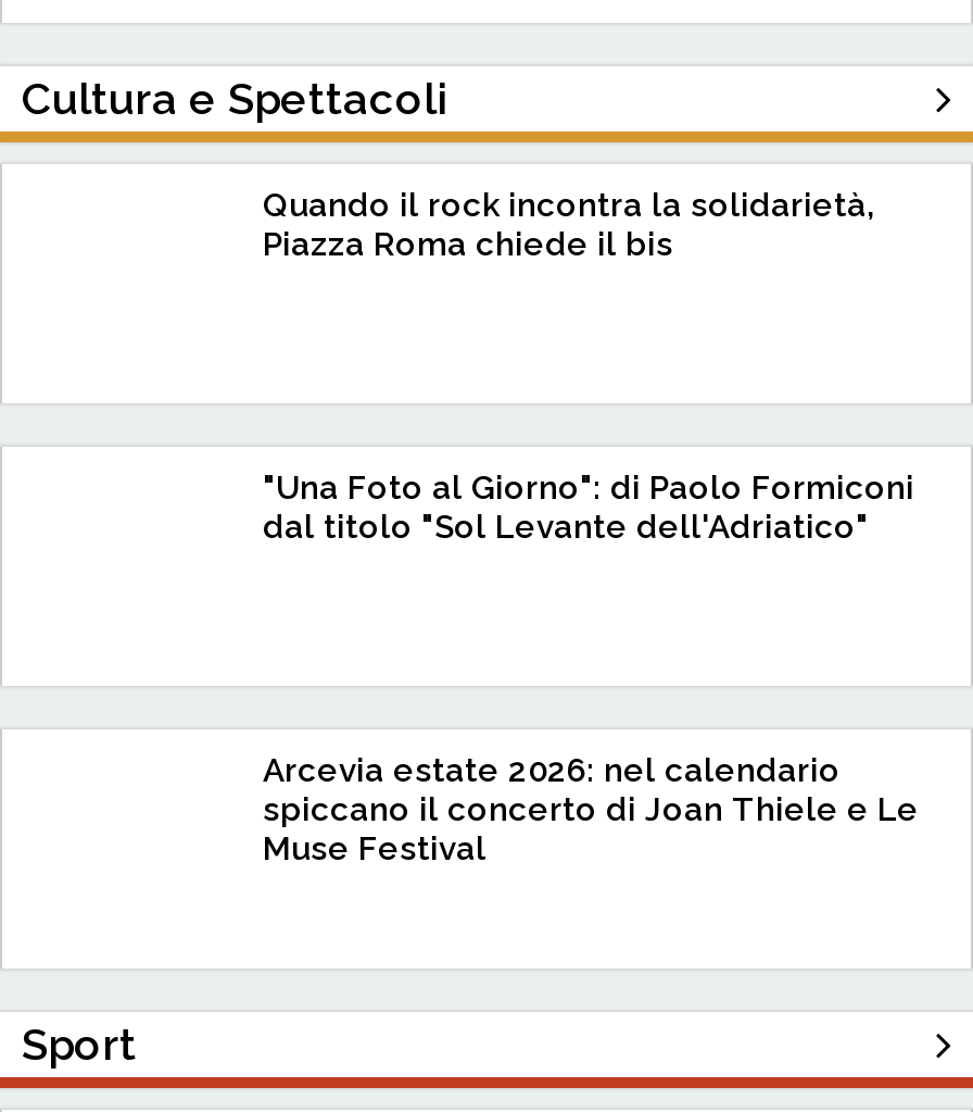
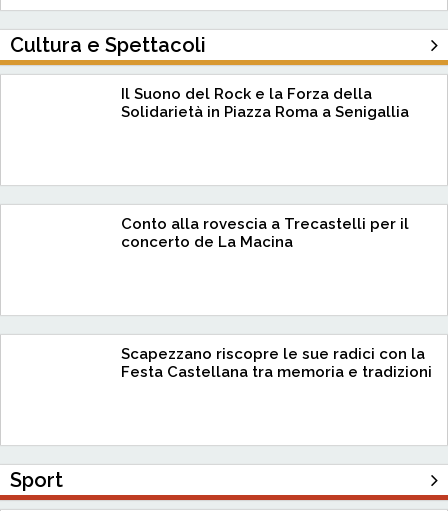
[263,186,875,264] Quando il rock incontra la solidarietà, | Piazza Roma chiede il bis -> [121,85,409,121] Il Suono del Rock e la Forza della | Solidarietà in Piazza Roma a Senigallia
[263,468,914,547] "Una Foto al Giorno": di Paolo Formiconi | dal titolo "Sol Levante dell'Adriatico" -> [121,215,409,251] Conto alla rovescia a Trecastelli per il | concerto de La Macina
[263,751,919,869] Arcevia estate 2026: nel calendario | spiccano il concerto di Joan Thiele e Le | Muse Festival -> [121,345,432,381] Scapezzano riscopre le sue radici con la | Festa Castellana tra memoria e tradizioni

